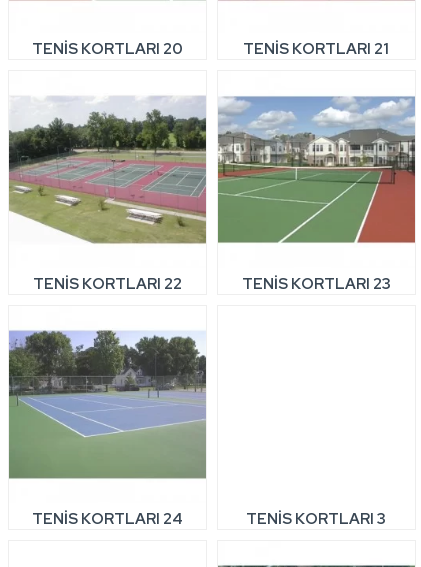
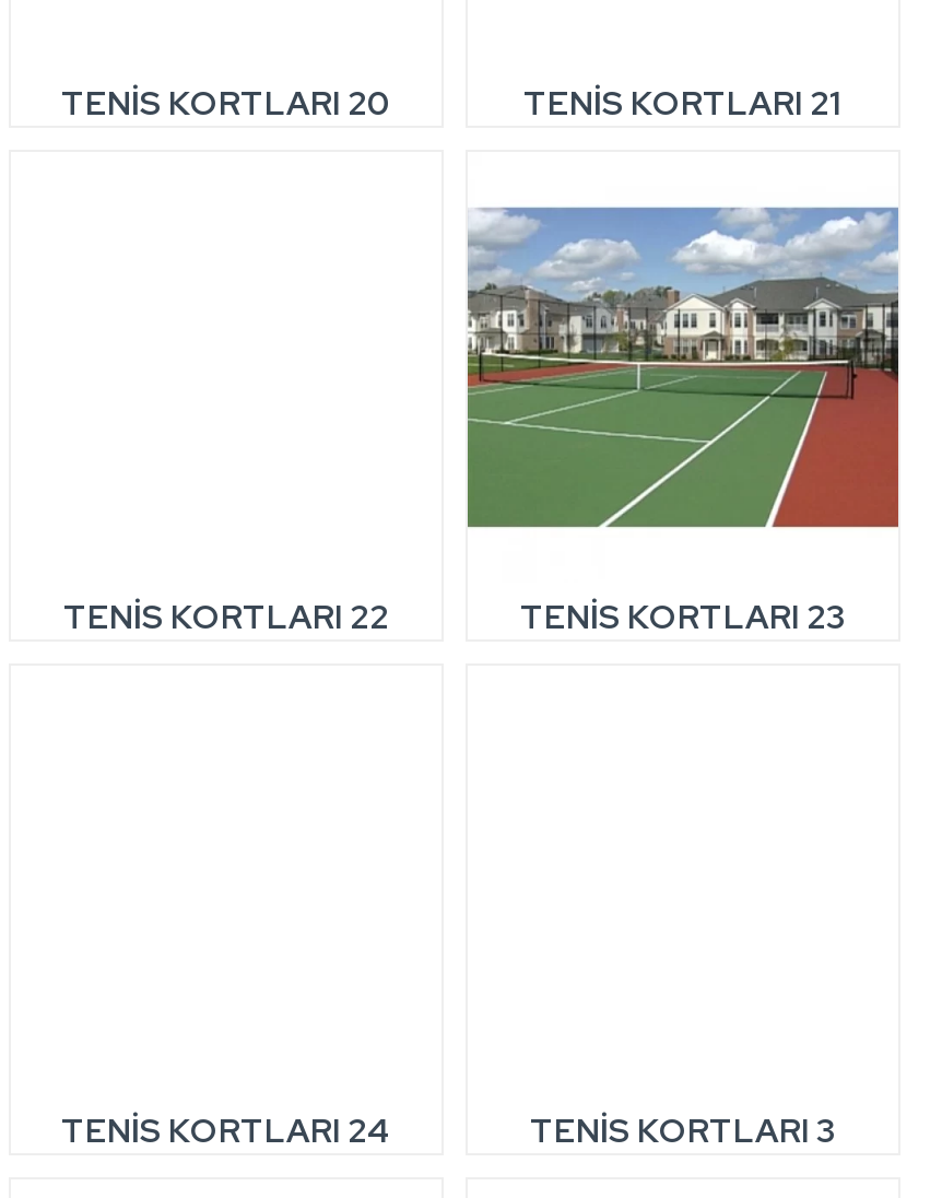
[8,95,207,245] [image] -> none
[8,329,207,480] [image] -> none

